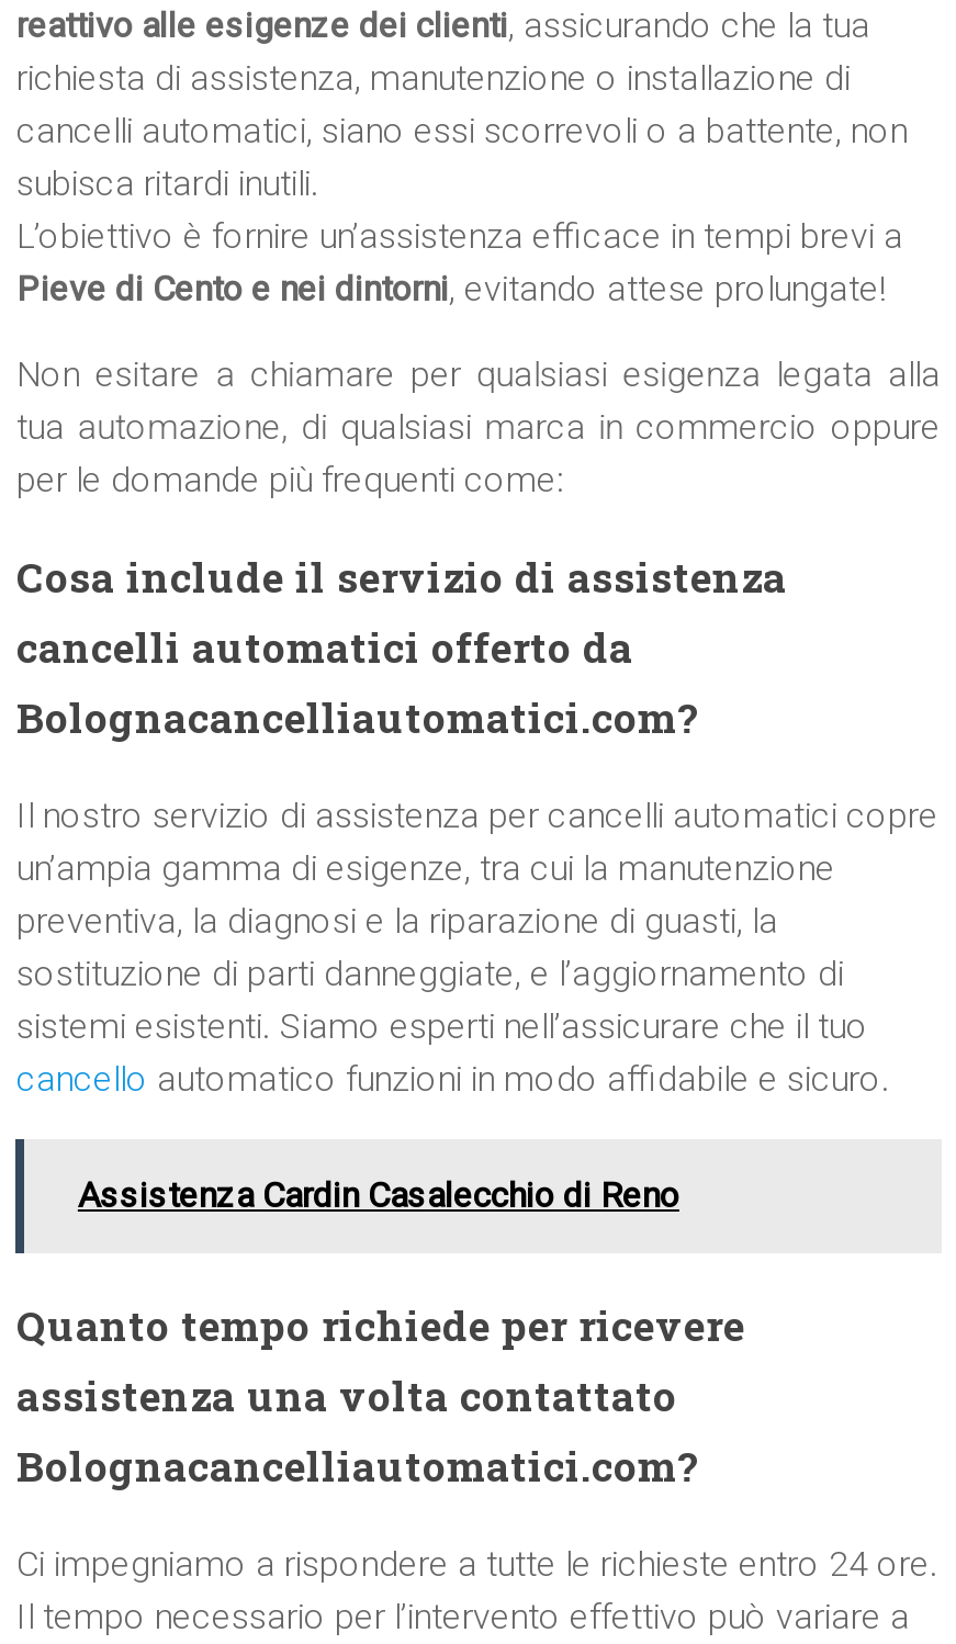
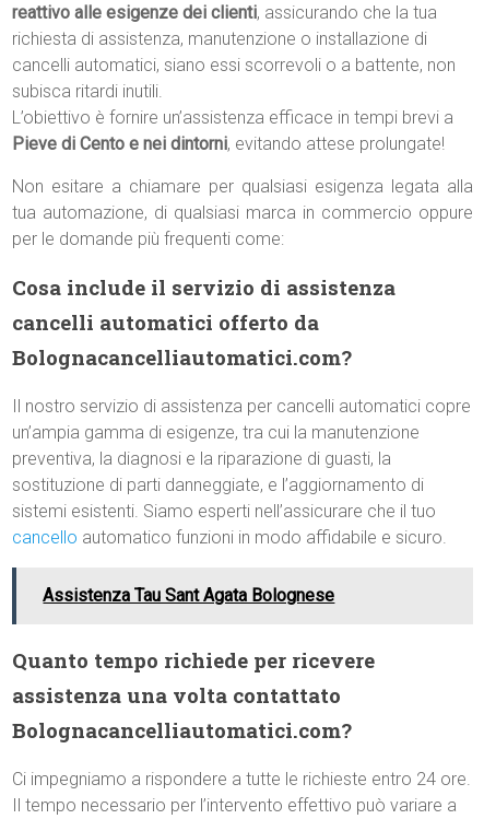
[78,1175,679,1216] Assistenza Cardin Casalecchio di Reno -> [43,585,335,606] Assistenza Tau Sant Agata Bolognese

